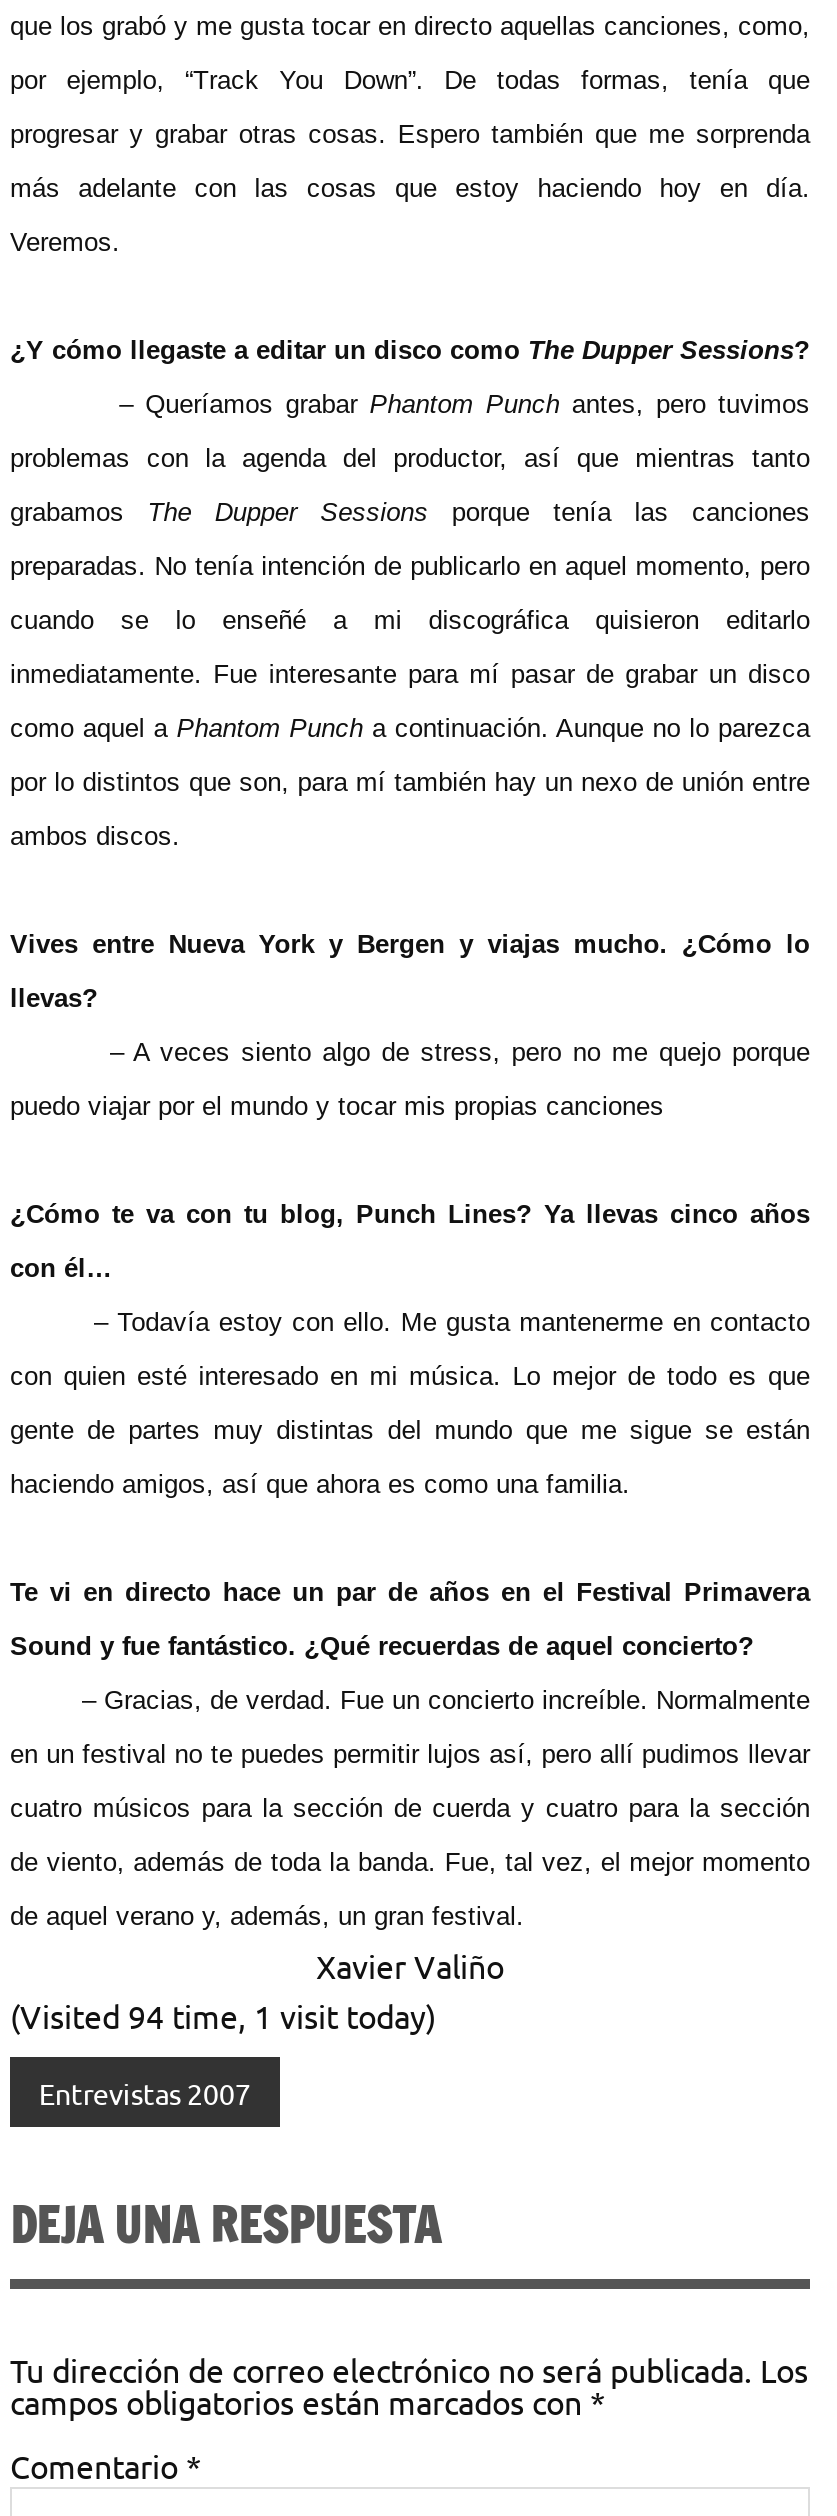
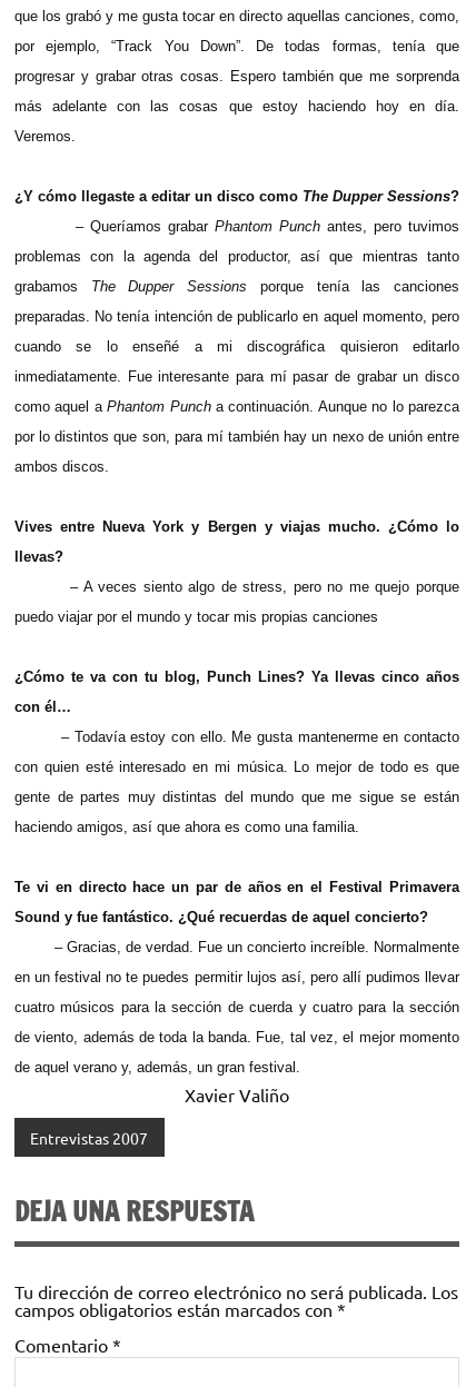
[10,1995,436,2035] (Visited 94 time, 1 visit today) -> none

